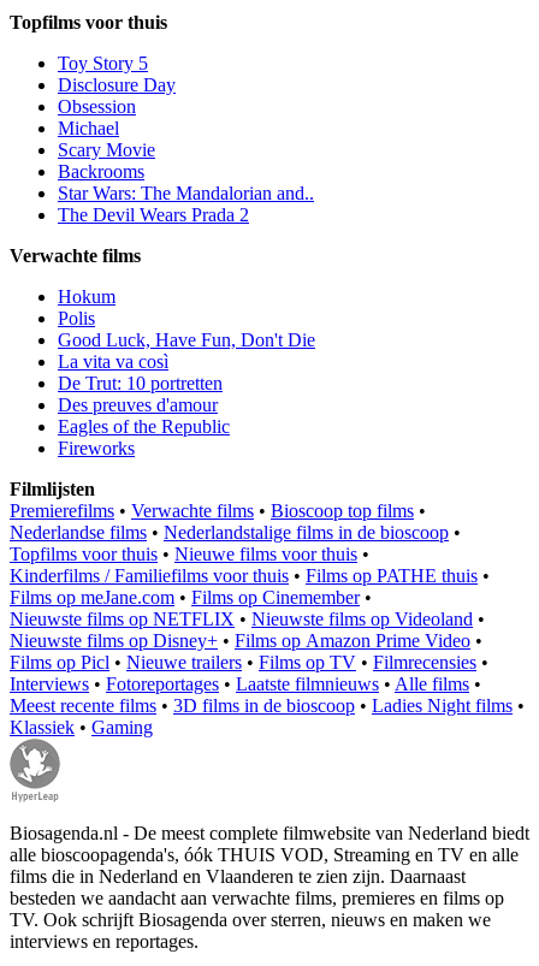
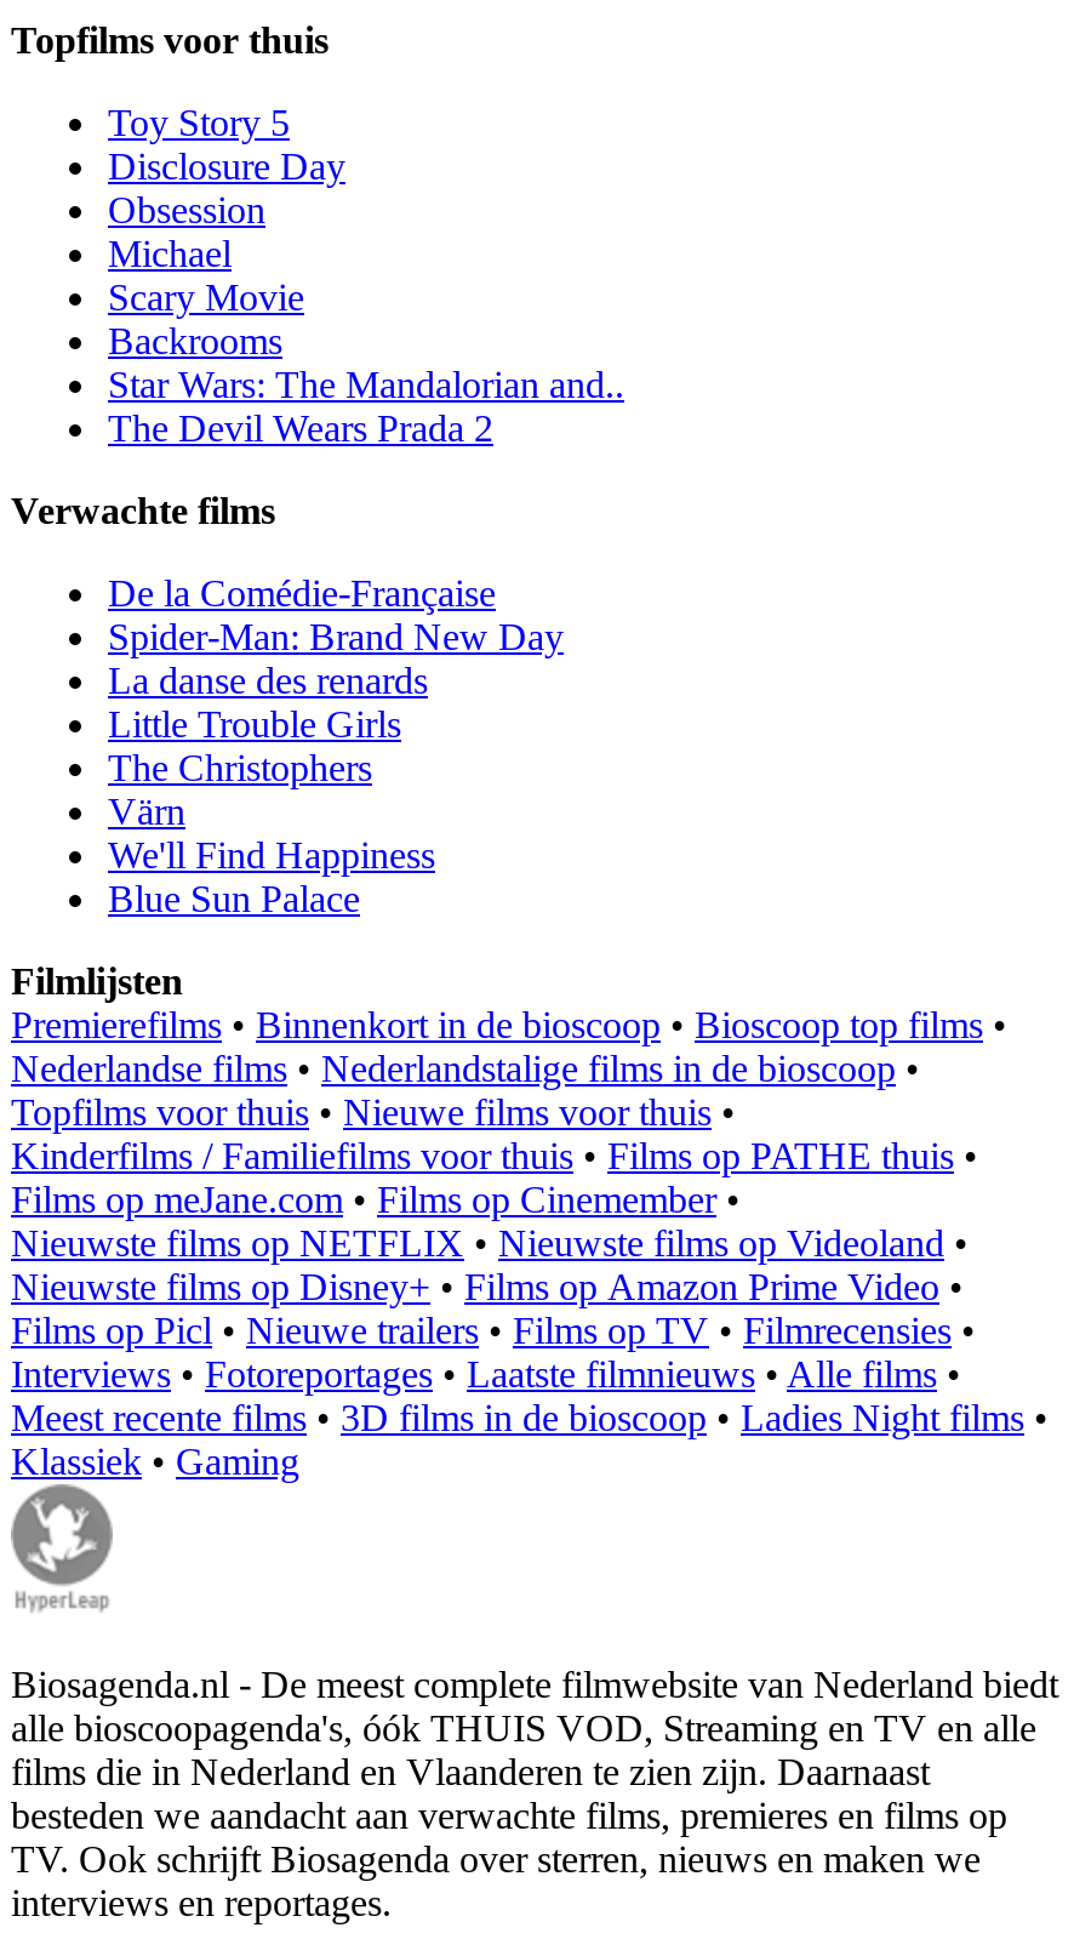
[58,286,315,458] Hokum | Polis | Good Luck, Have Fun, Don't Die | La vita va così | De Trut: 10 portretten | Des preuves d'amour | Eagles of the Republic | Fireworks -> [108,571,564,918] De la Comédie-Française | Spider-Man: Brand New Day | La danse des renards | Little Trouble Girls | The Christophers | Värn | We'll Find Happiness | Blue Sun Palace
[10,500,426,520] Premierefilms • Verwachte films • Bioscoop top films • -> [11,1003,1007,1044] Premierefilms • Binnenkort in de bioscoop • Bioscoop top films •

